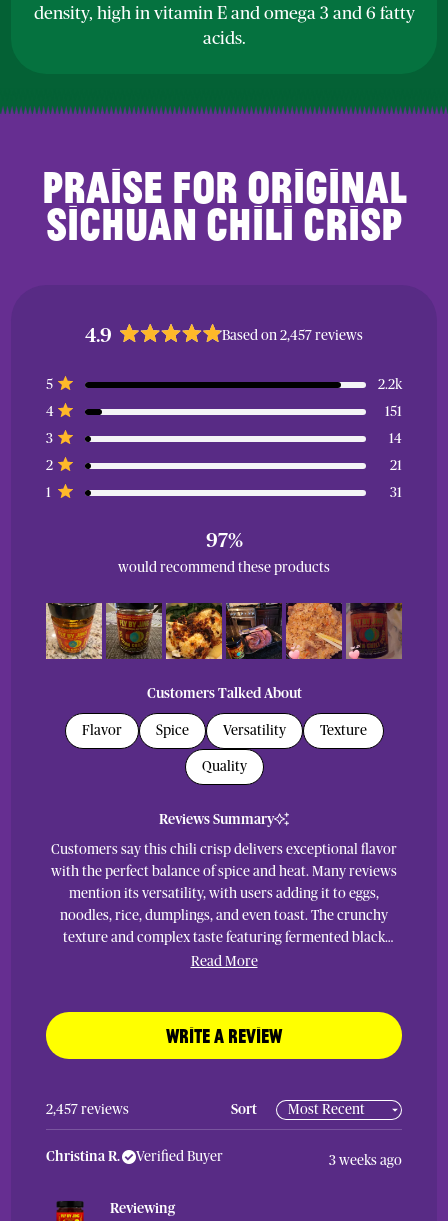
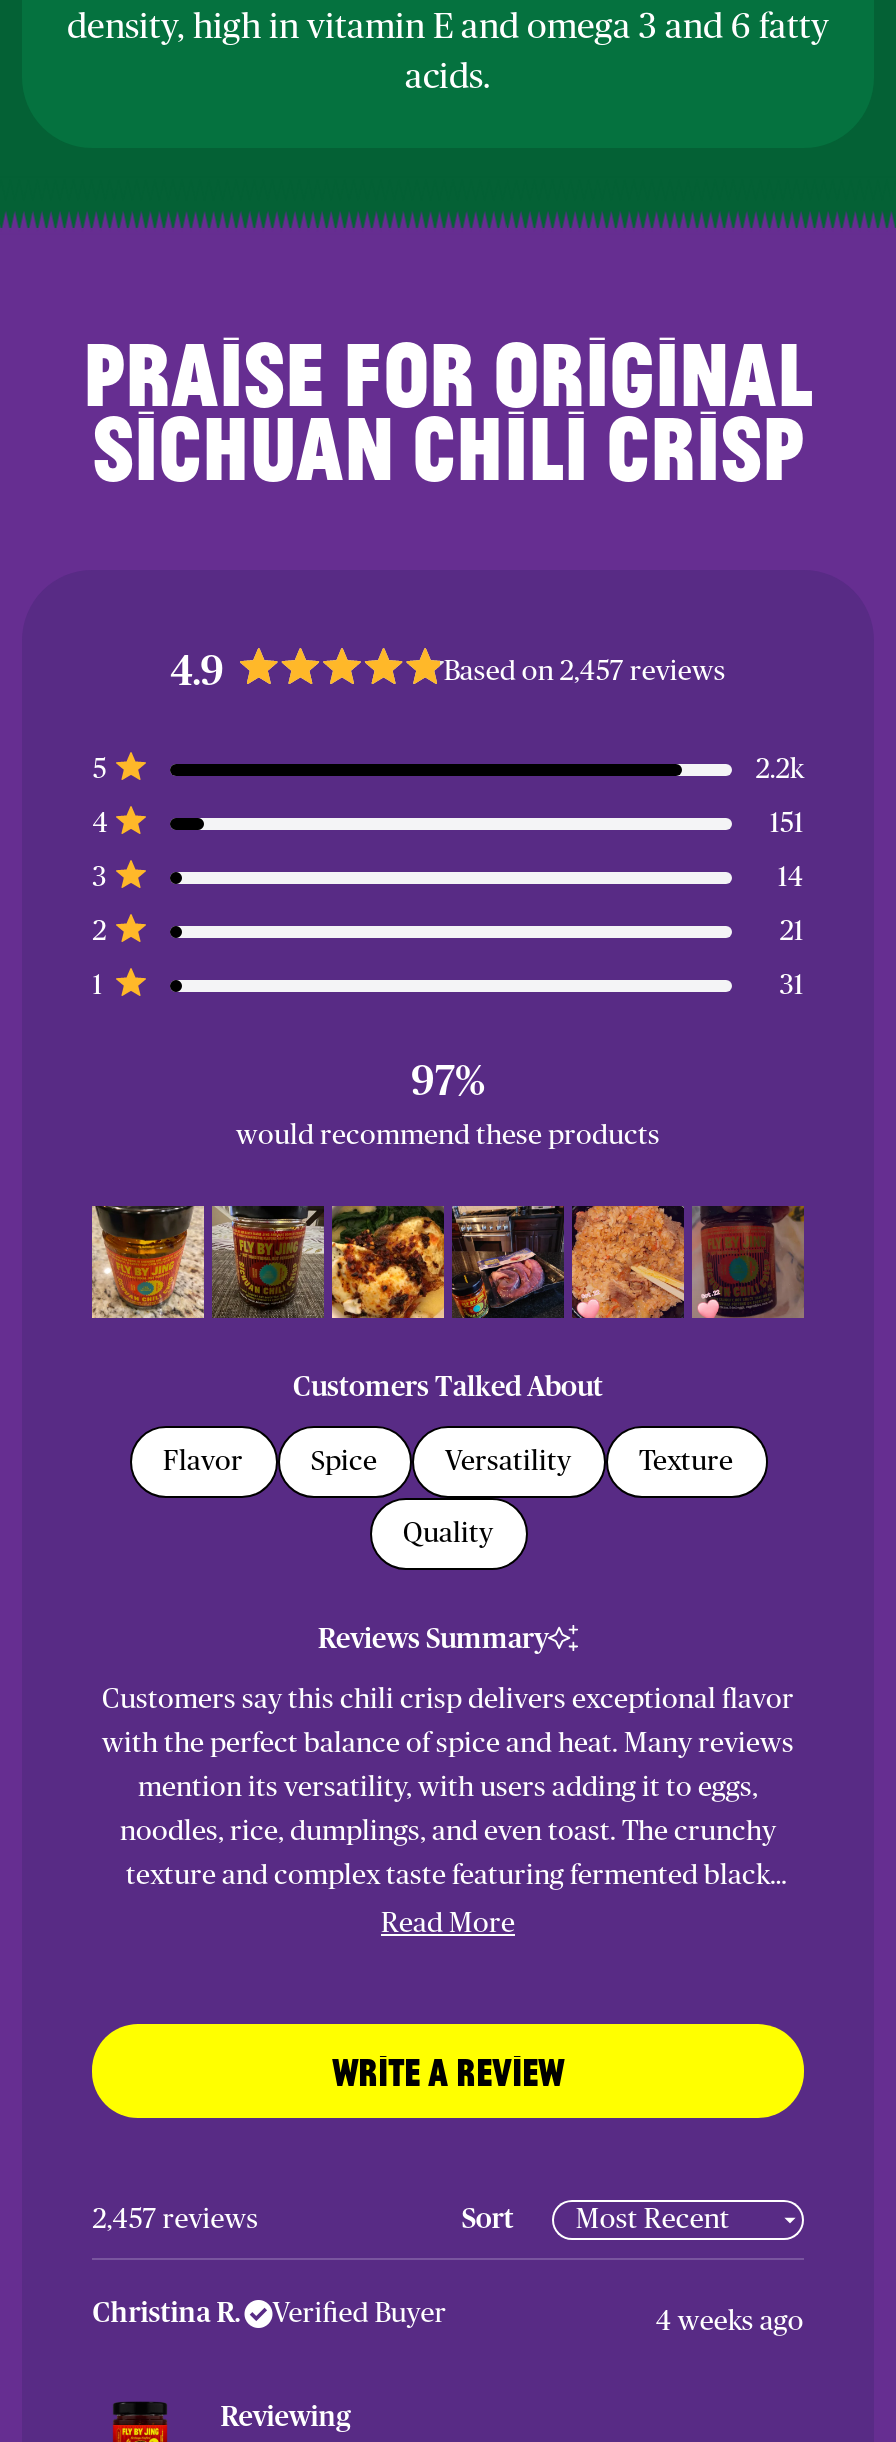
[329,1154,402,1168] 3 weeks ago -> [656,2308,804,2336] 4 weeks ago

